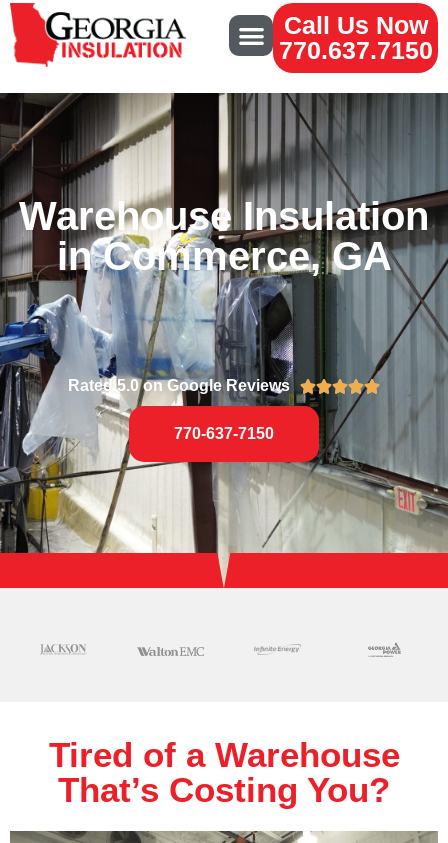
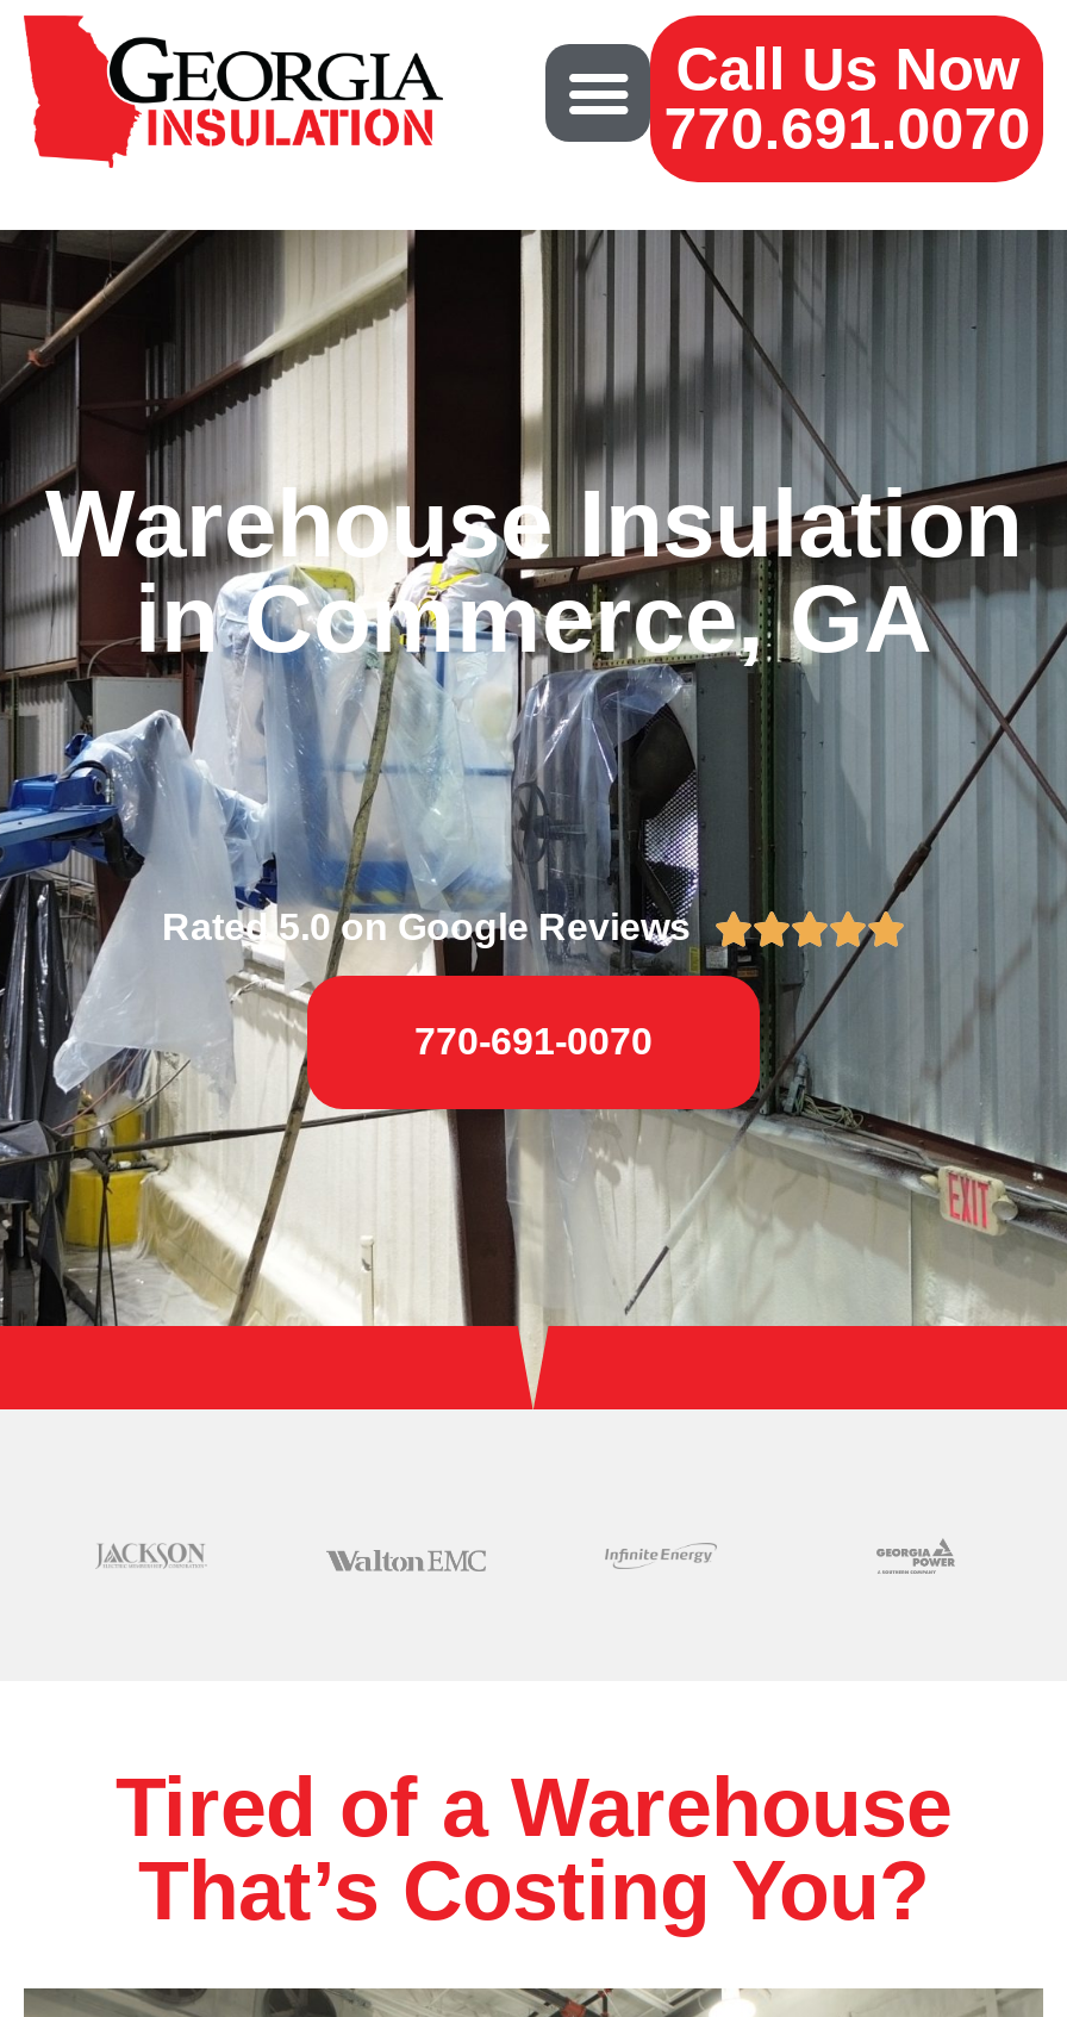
[279,36,433,64] 770.637.7150 -> [664,94,1031,161] 770.691.0070
[174,425,274,442] 770-637-7150 -> [414,1021,653,1062] 770-691-0070

